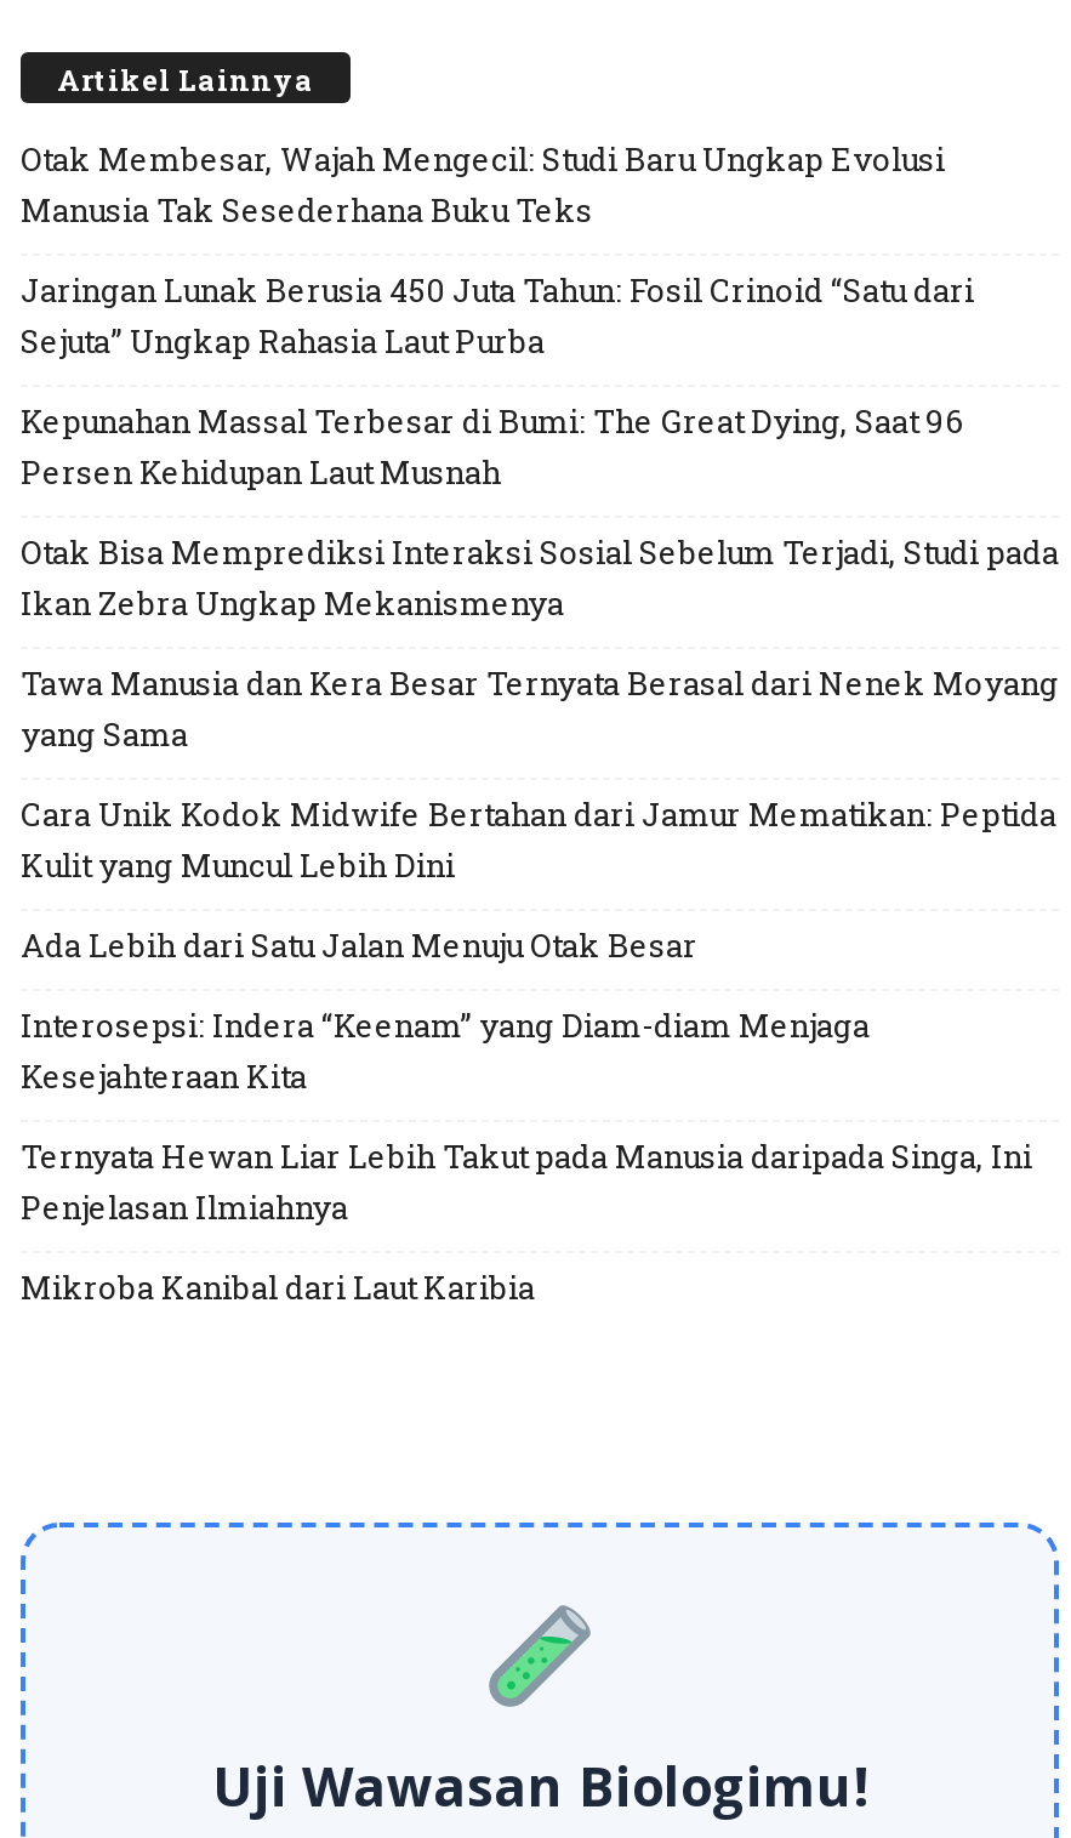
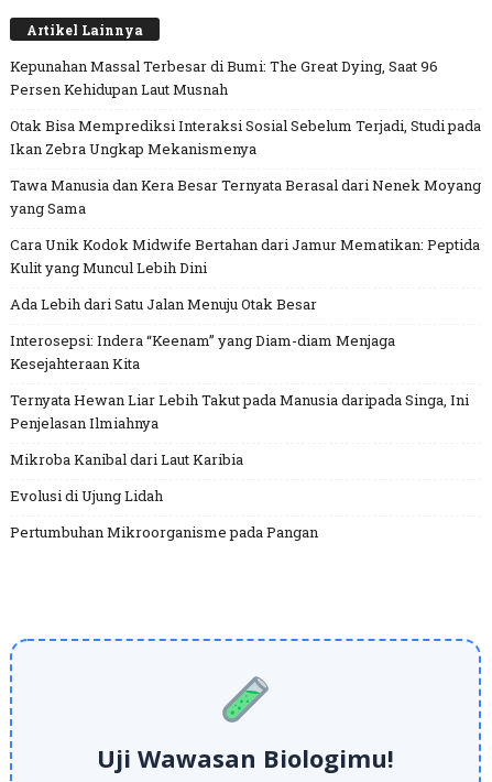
[21,137,974,363] Otak Membesar, Wajah Mengecil: Studi Baru Ungkap Evolusi | Manusia Tak Sesederhana Buku Teks | Jaringan Lunak Berusia 450 Juta Tahun: Fosil Crinoid “Satu dari | Sejuta” Ungkap Rahasia Laut Purba -> none
moved [21,399,1059,1309] -> [10,56,481,469]: Kepunahan Massal Terbesar di Bumi: The Great Dying, Saat 96 | Persen Kehidupan Laut Musnah | Otak Bisa Memprediksi Interaksi Sosial Sebelum Terjadi, Studi pada | ... | Penjelasan Ilmiahnya | Mikroba Kanibal dari Laut Karibia
none -> [10,486,318,542] Evolusi di Ujung Lidah | Pertumbuhan Mikroorganisme pada Pangan

